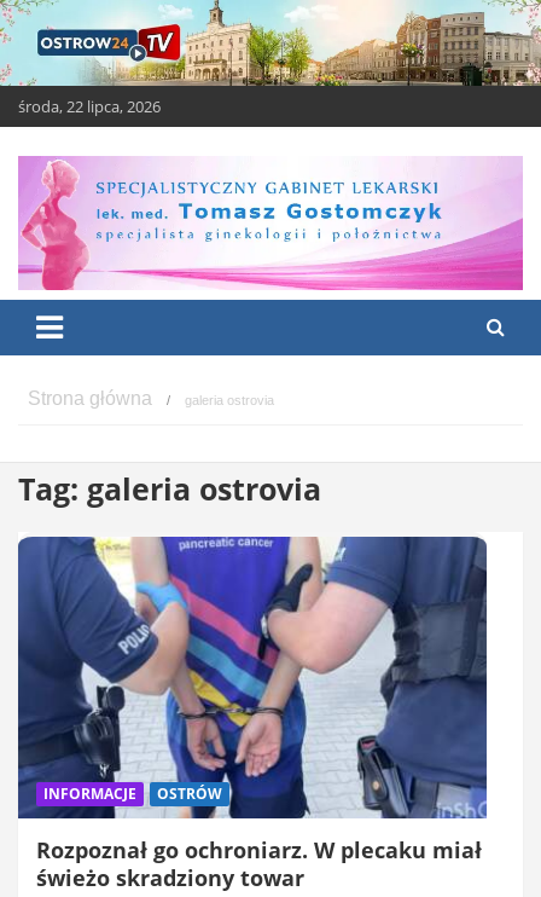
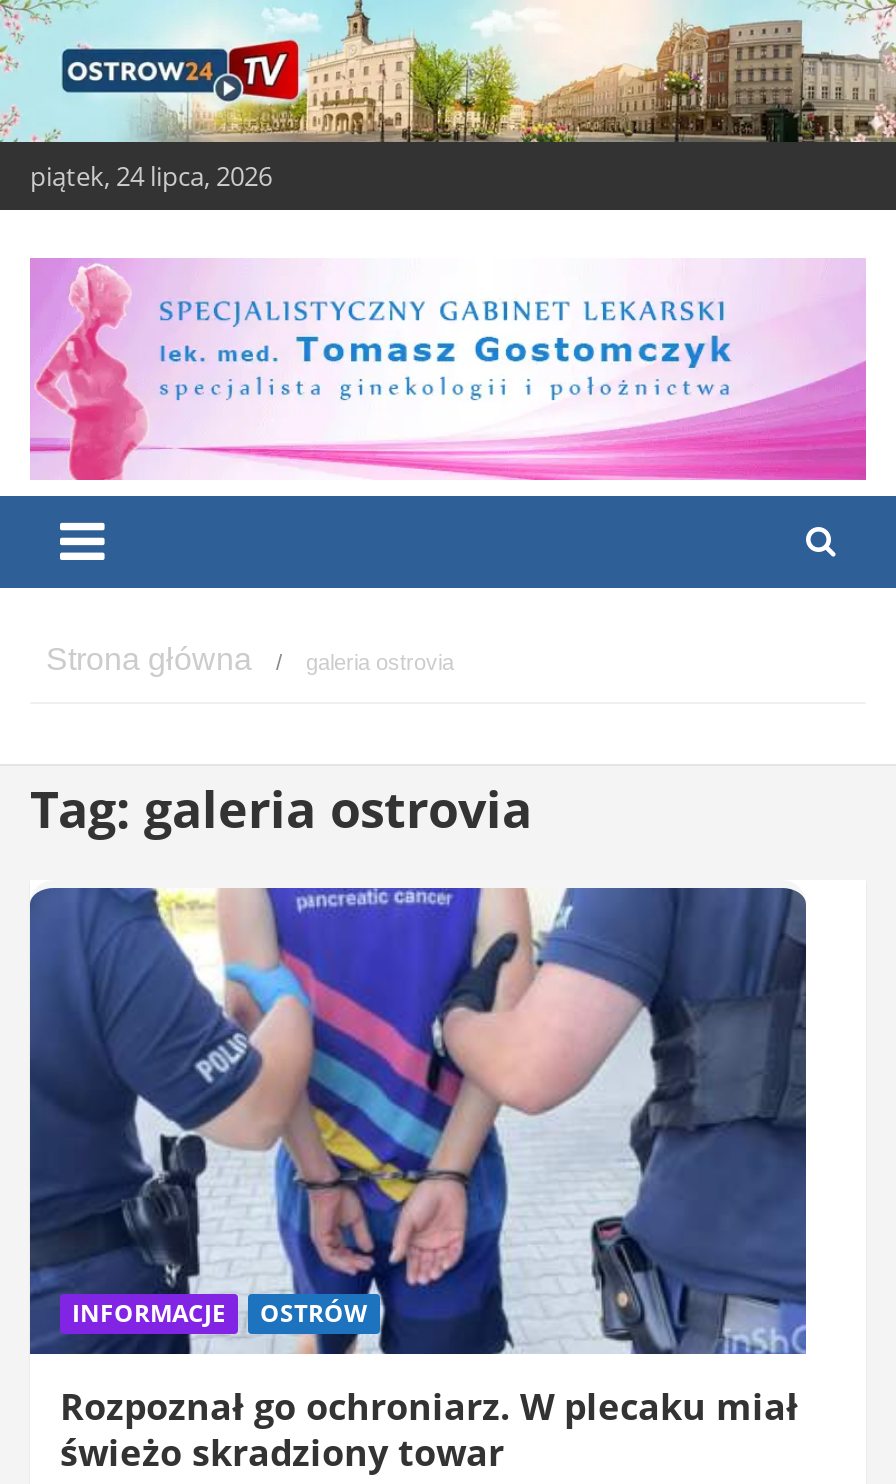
[18,95,161,117] środa, 22 lipca, 2026 -> [30,157,272,193] piątek, 24 lipca, 2026

